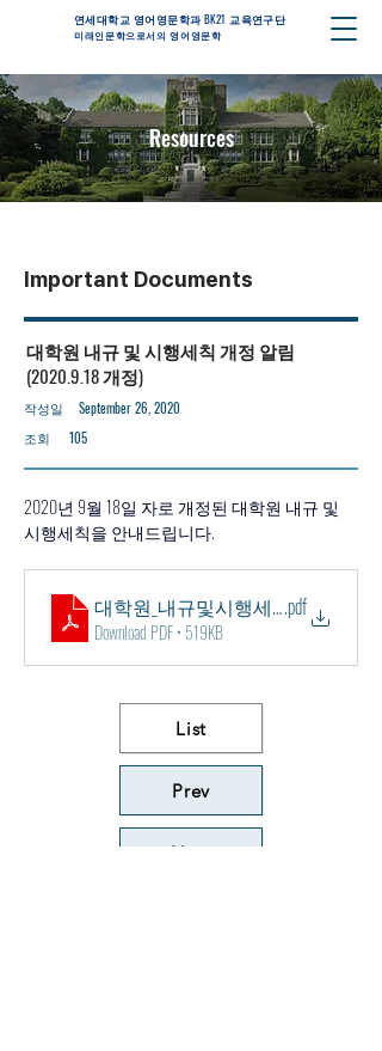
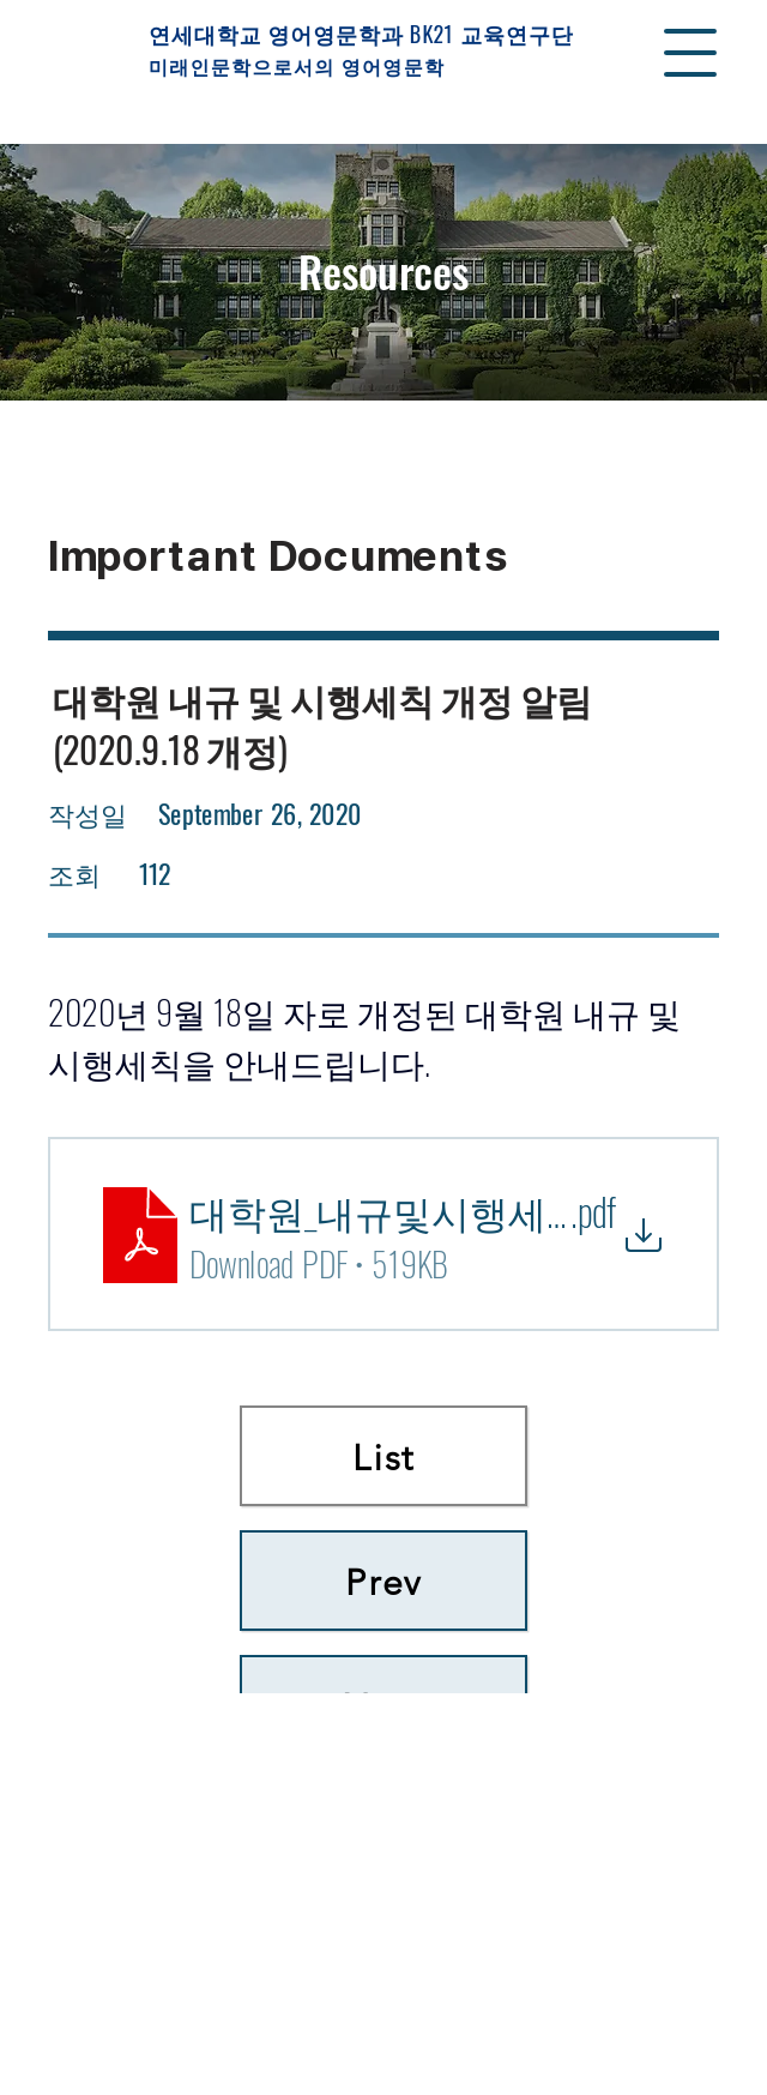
[24,428,87,447] 조회 105 -> [48,854,170,892] 조회 112

